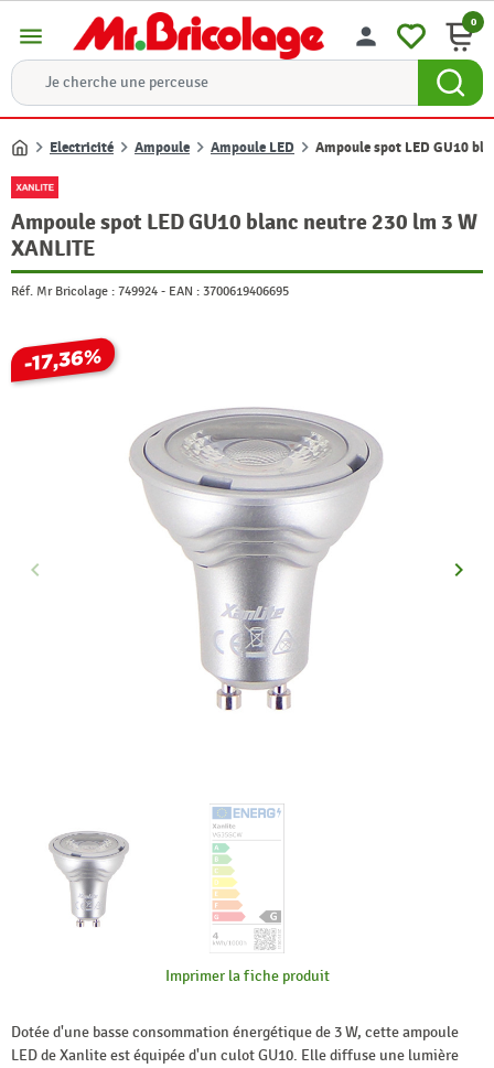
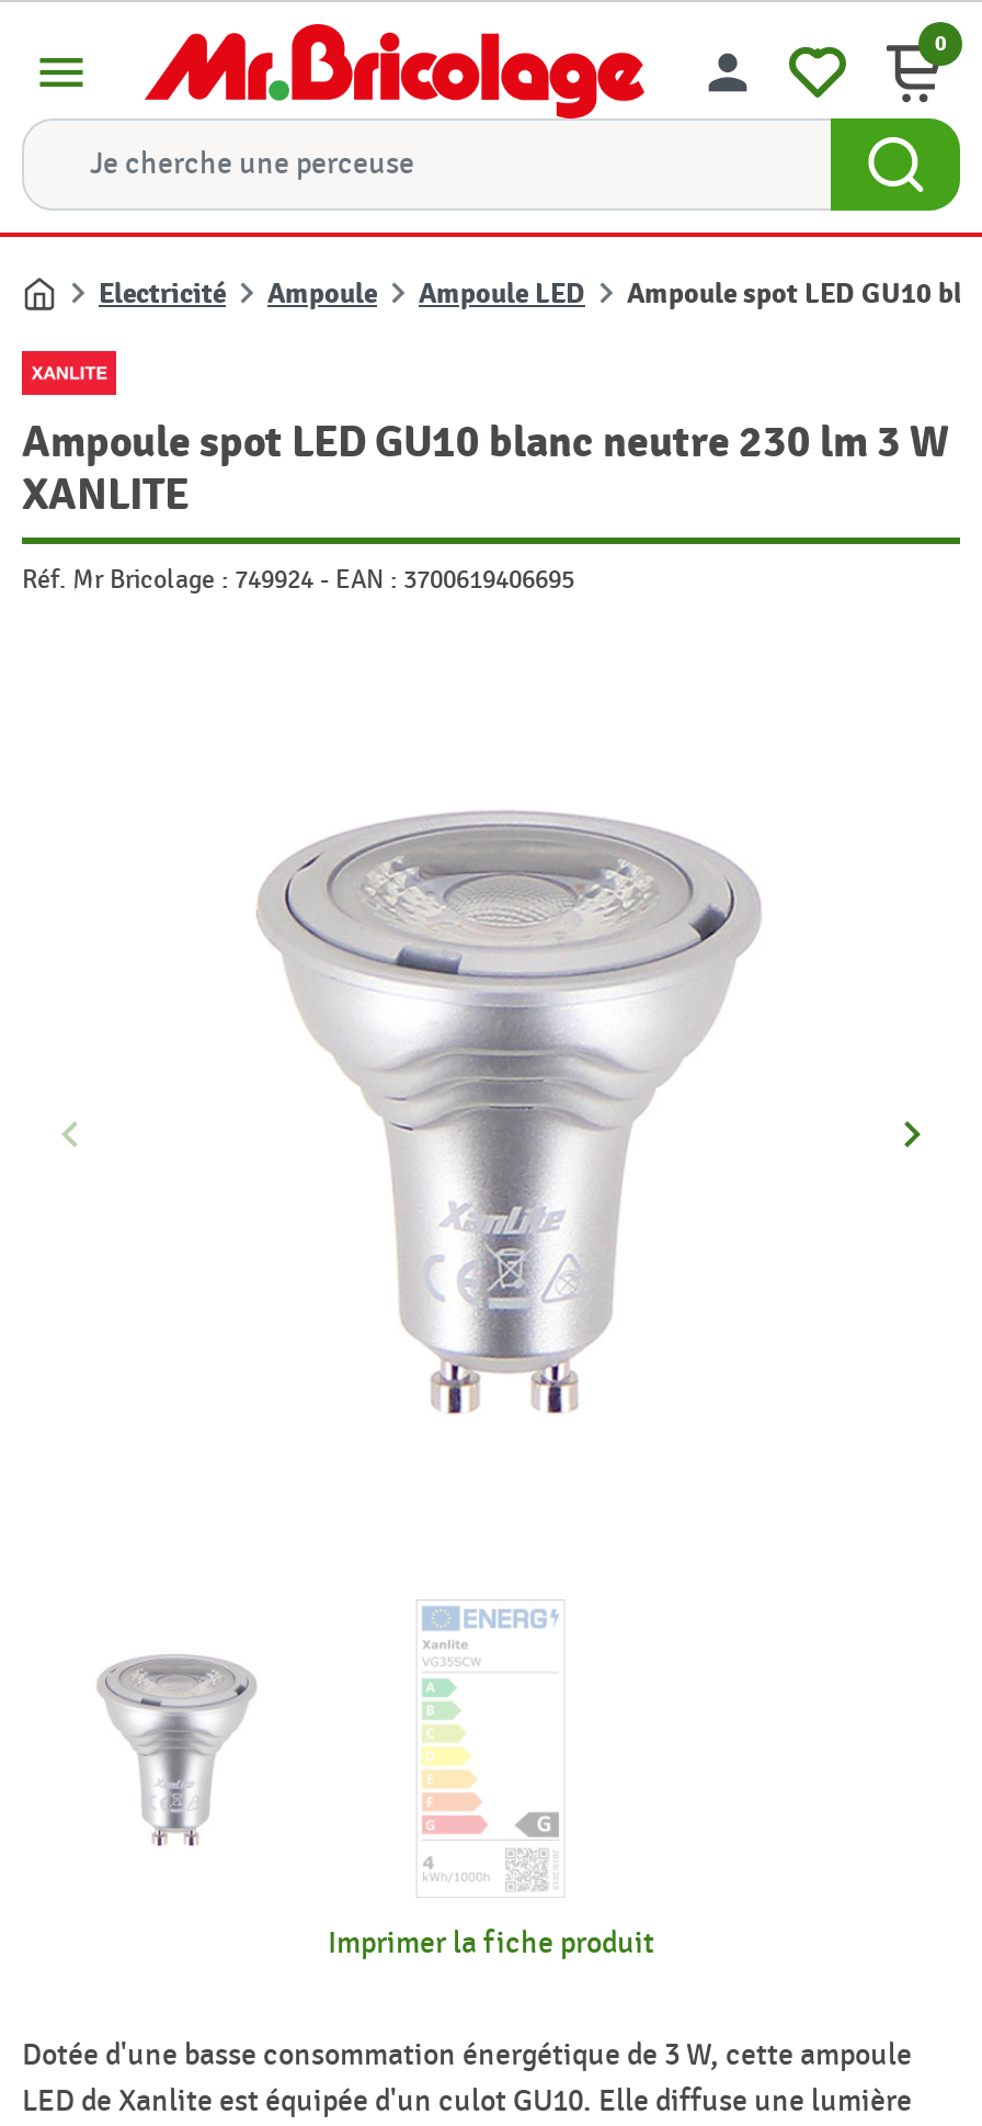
[24,343,101,375] -17,36% -> none

